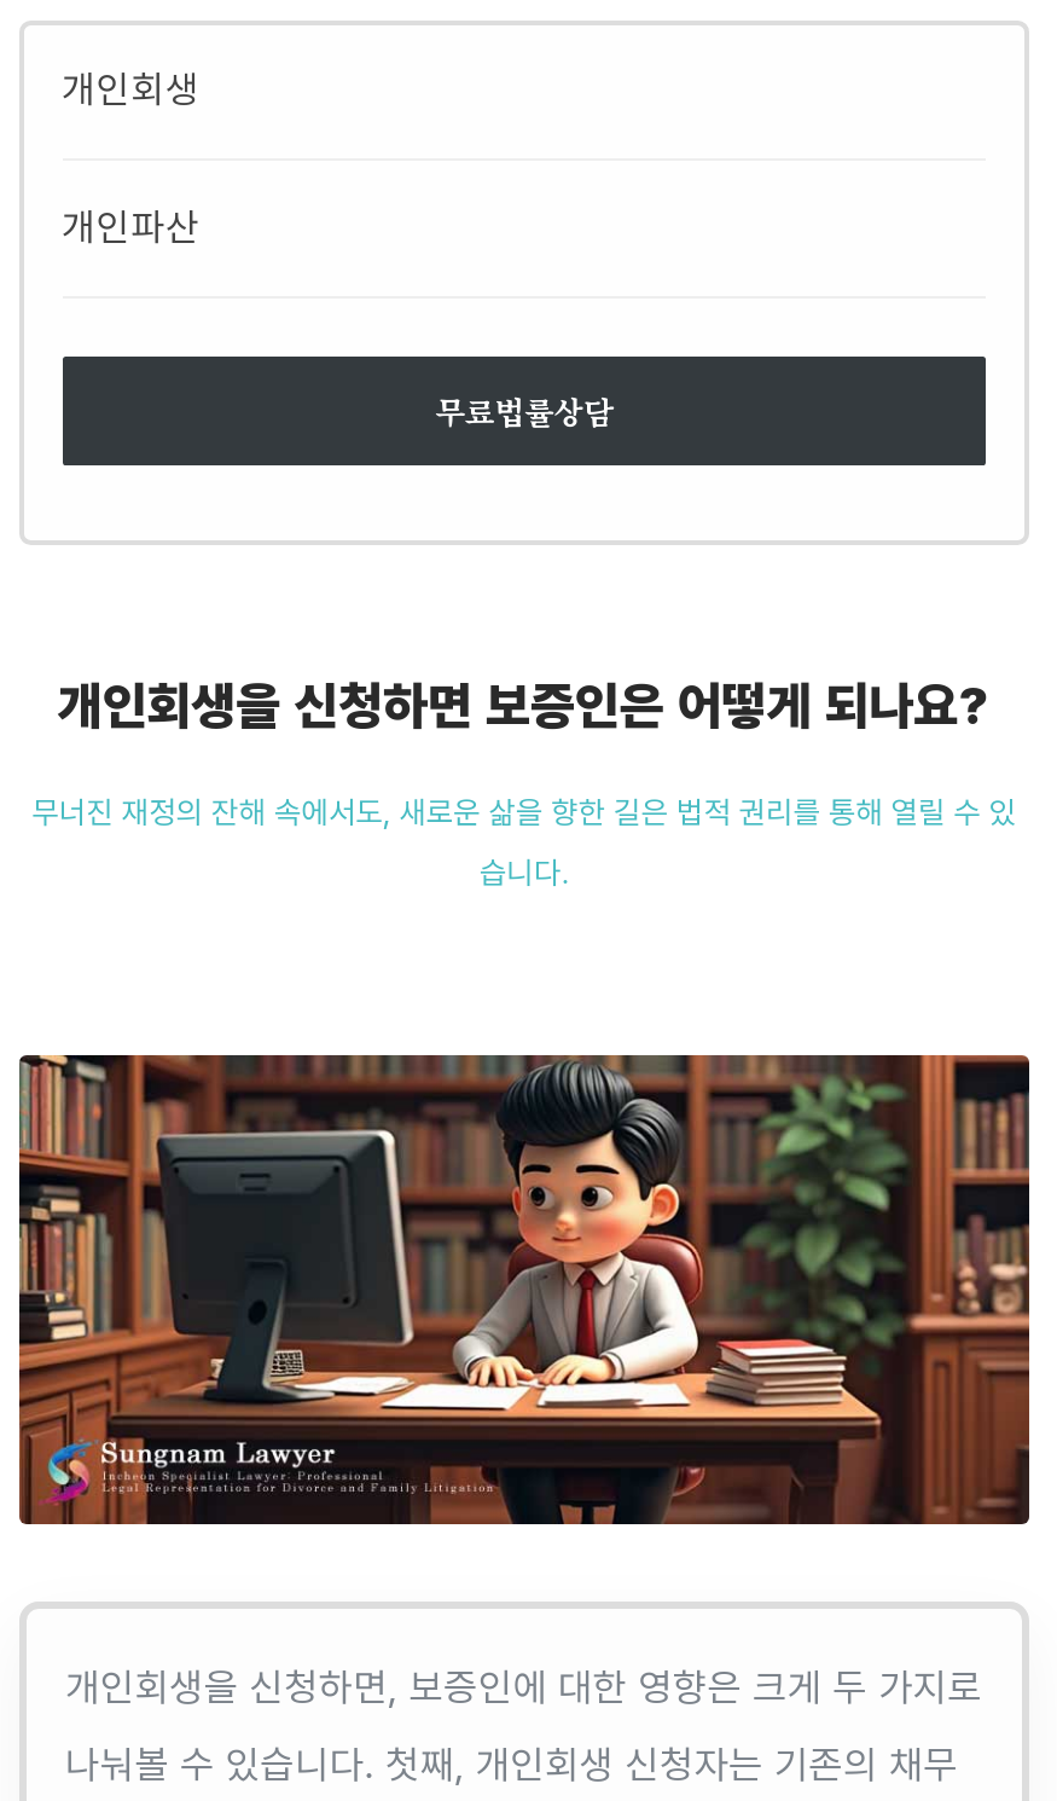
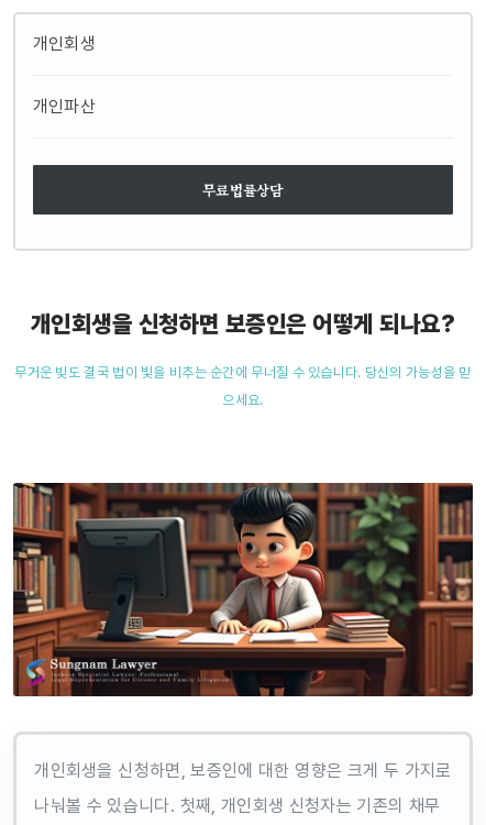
[32,794,1016,830] 무너진 재정의 잔해 속에서도, 새로운 삶을 향한 길은 법적 권리를 통해 열릴 수 있 -> [15,364,471,380] 무거운 빚도 결국 법이 빛을 비추는 순간에 무너질 수 있습니다. 당신의 가능성을 믿
[480,854,569,891] 습니다. -> [223,391,263,408] 으세요.

